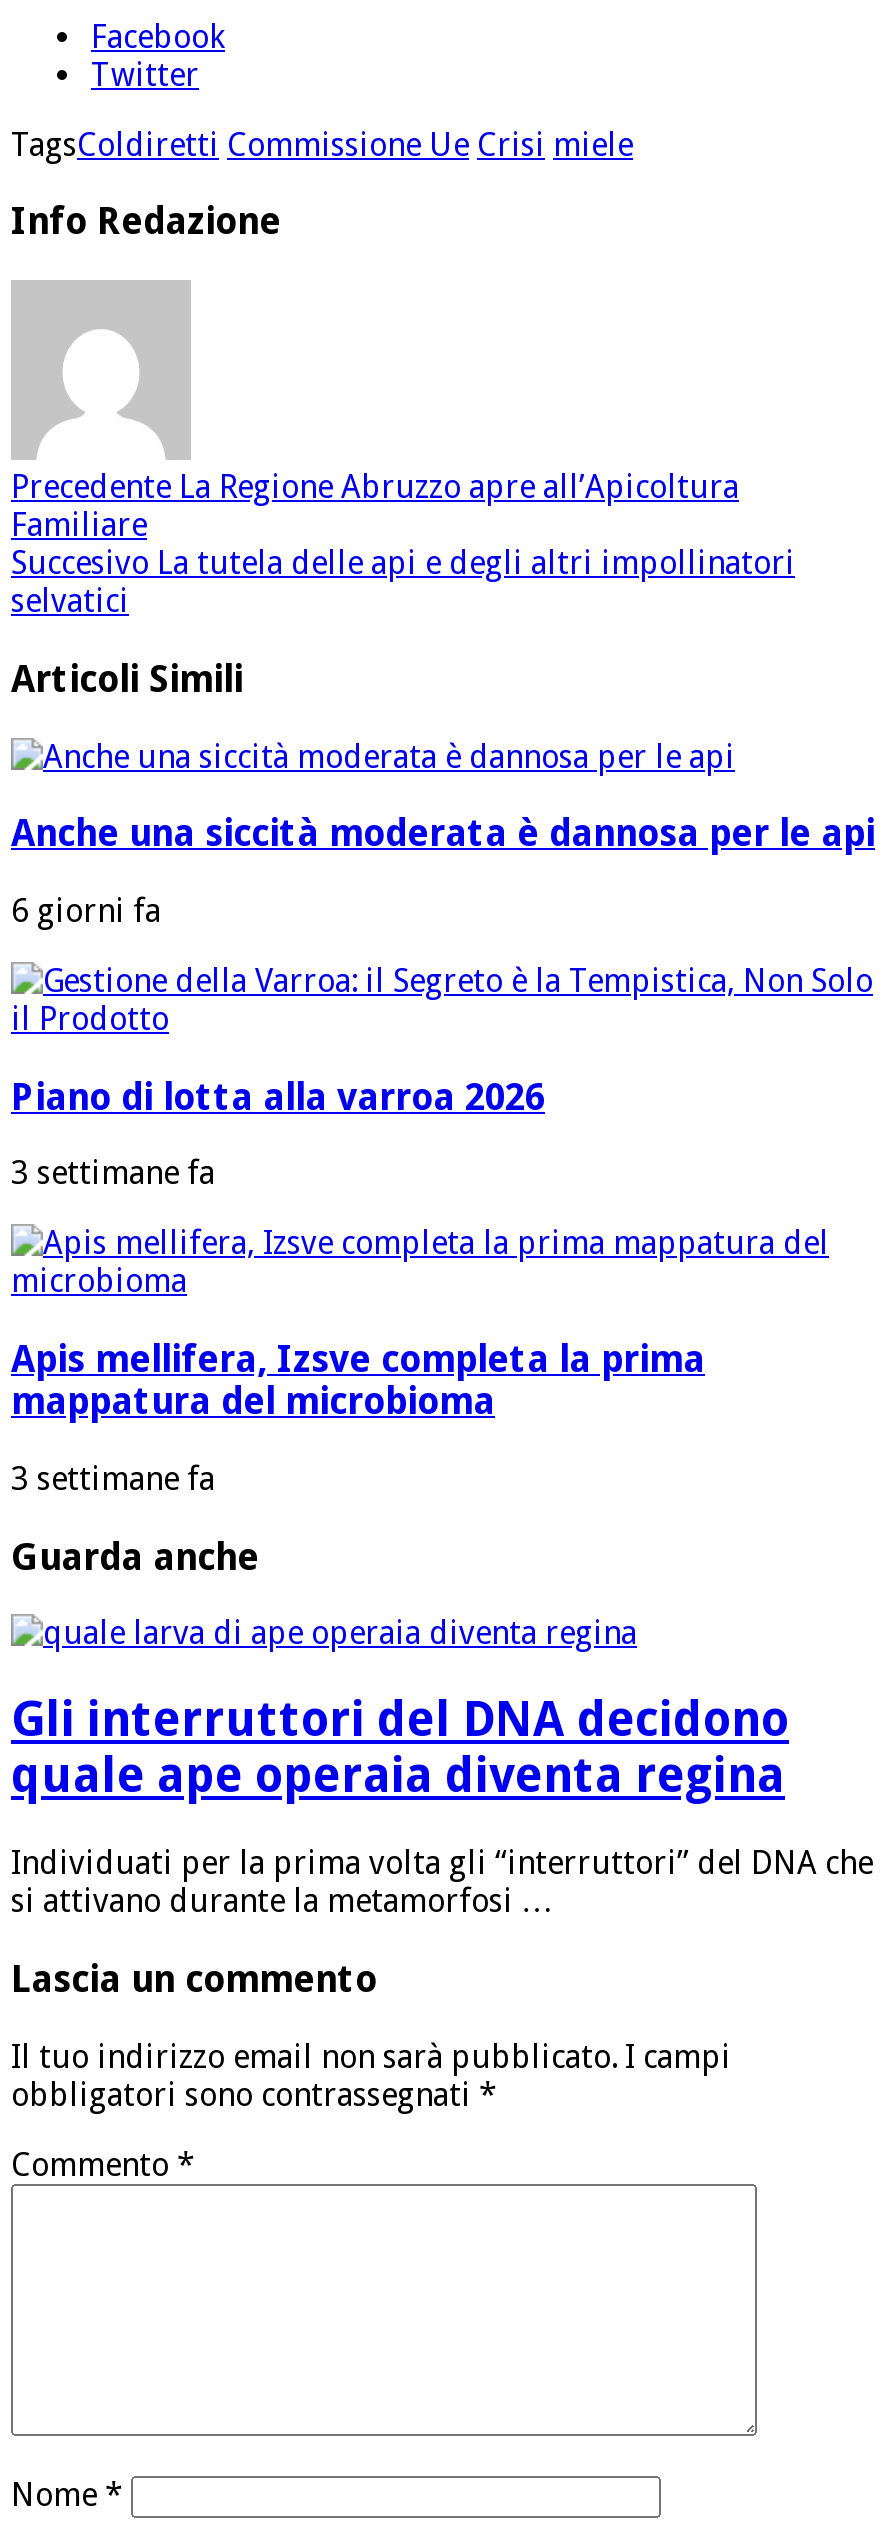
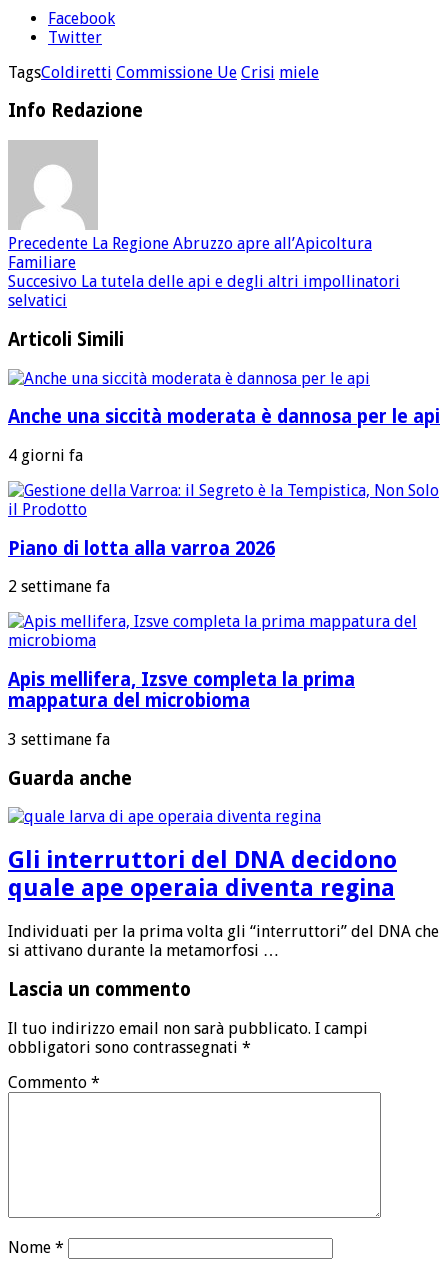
[11,892,161,930] 6 giorni fa -> [8,446,83,465] 4 giorni fa
[11,1155,215,1193] 3 settimane fa -> [8,577,110,596] 2 settimane fa

